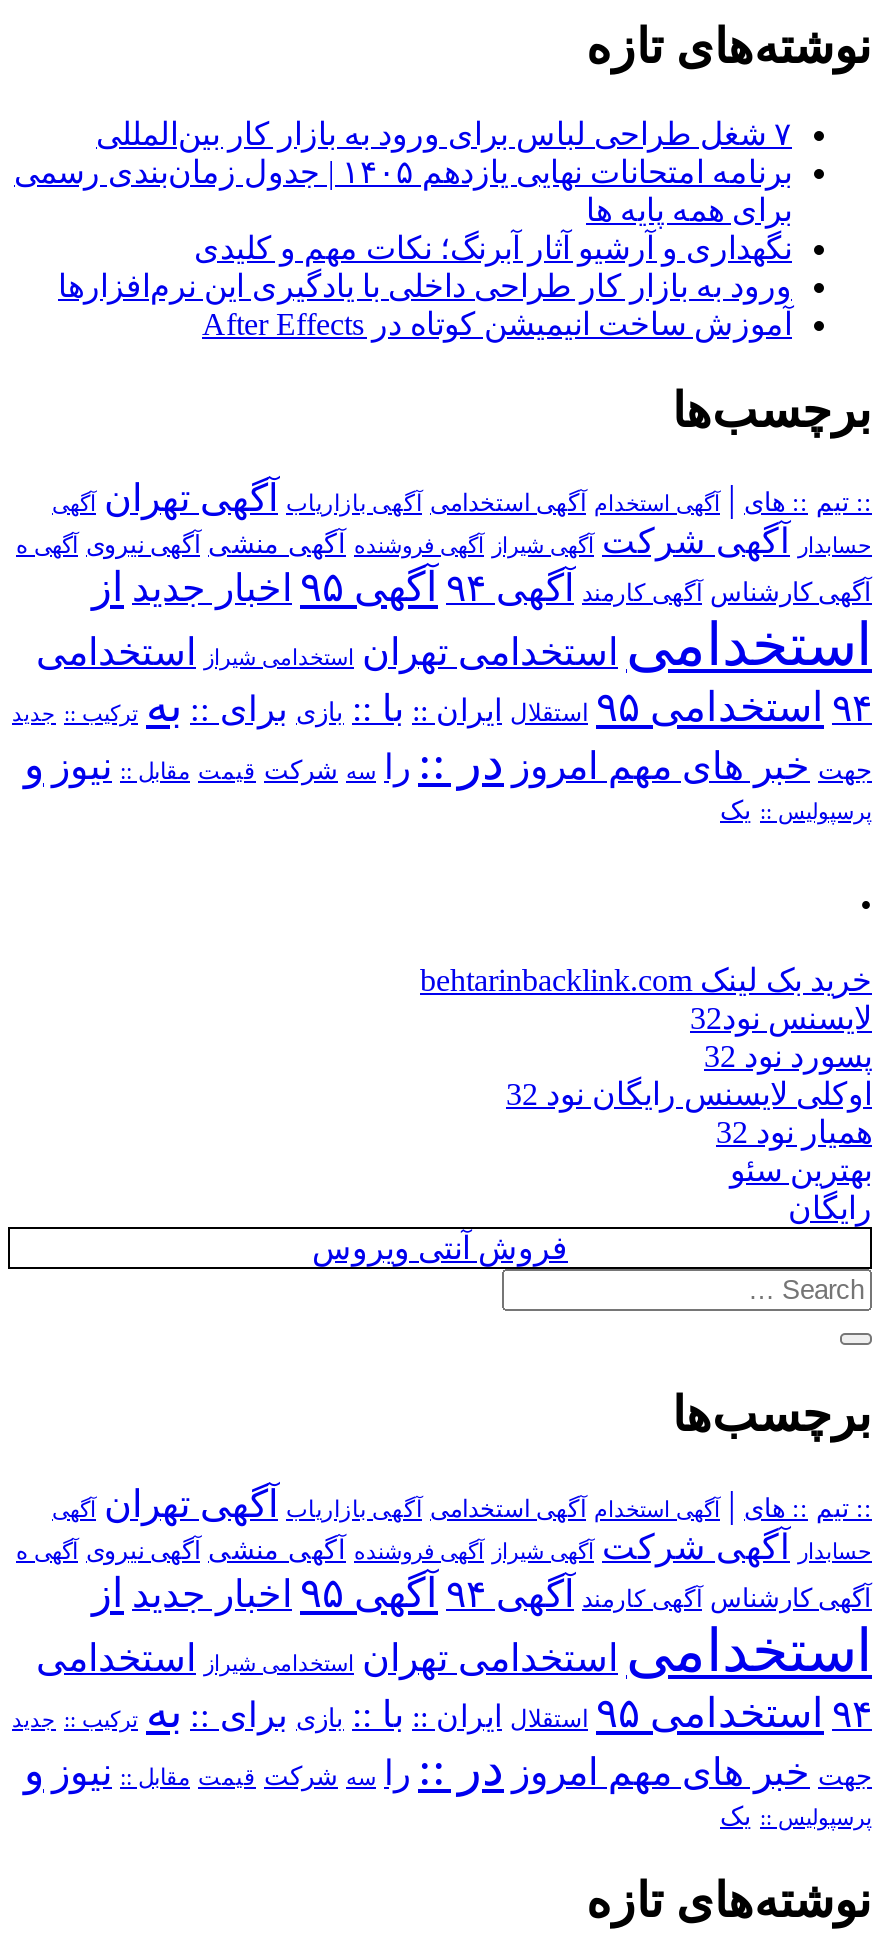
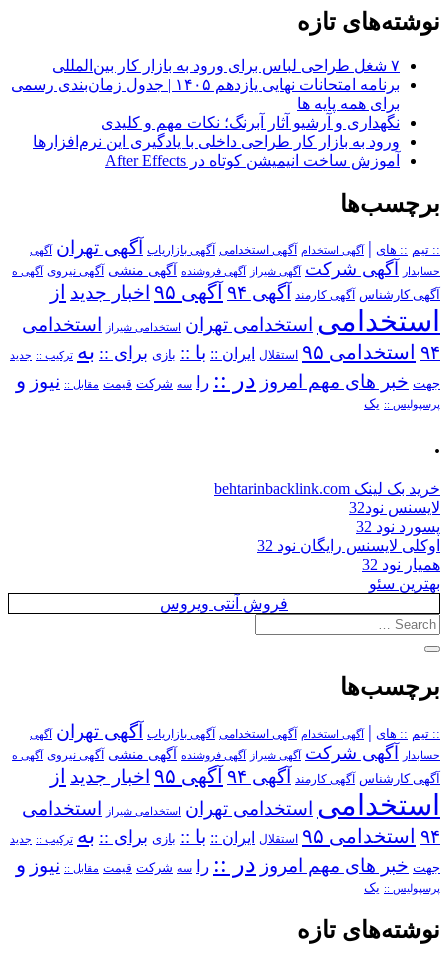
[788,1192,872,1226] رایگان -> none

